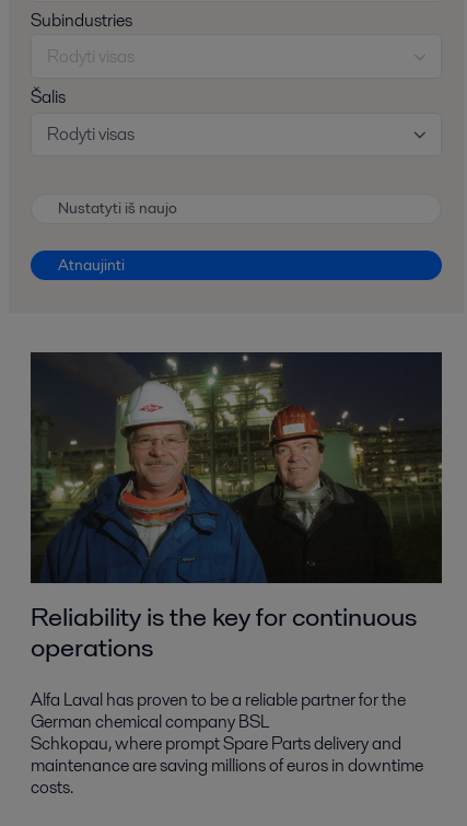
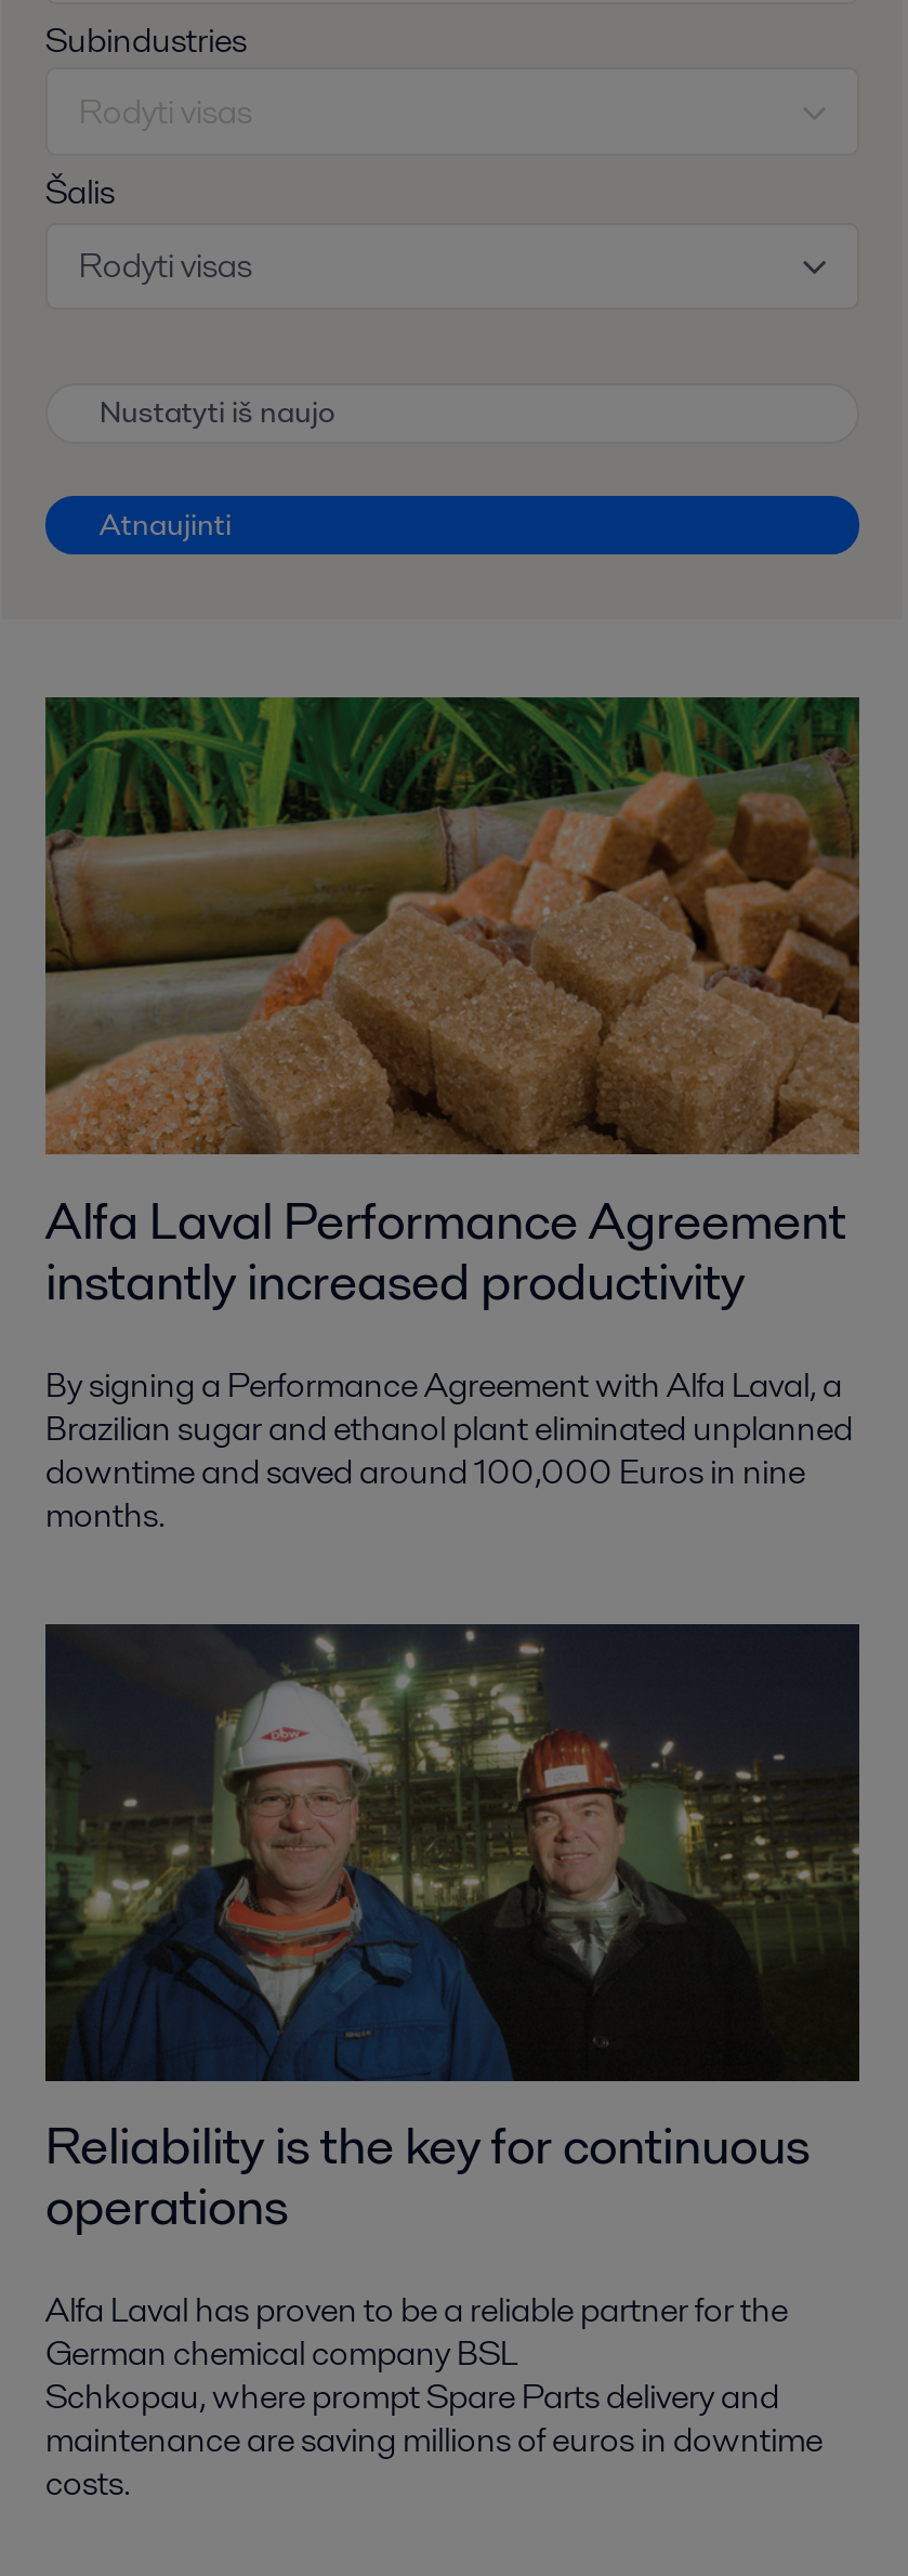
none -> [43,695,861,1539] [image] | Alfa Laval Performance Agreement | instantly increased productivity | By signing a Performance Agreement with Alfa Laval, a | Brazilian sugar and ethanol plant eliminated unplanned | downtime and saved around 100,000 Euros in nine | months.

